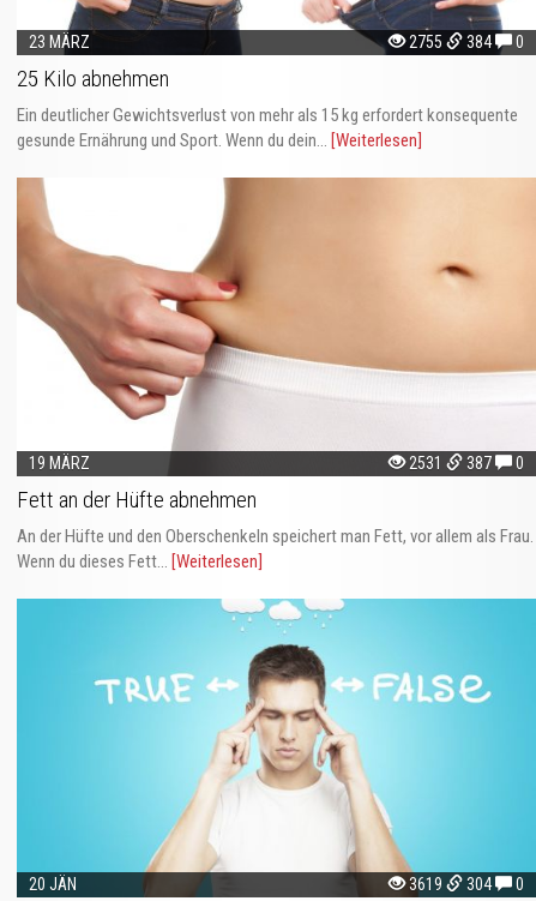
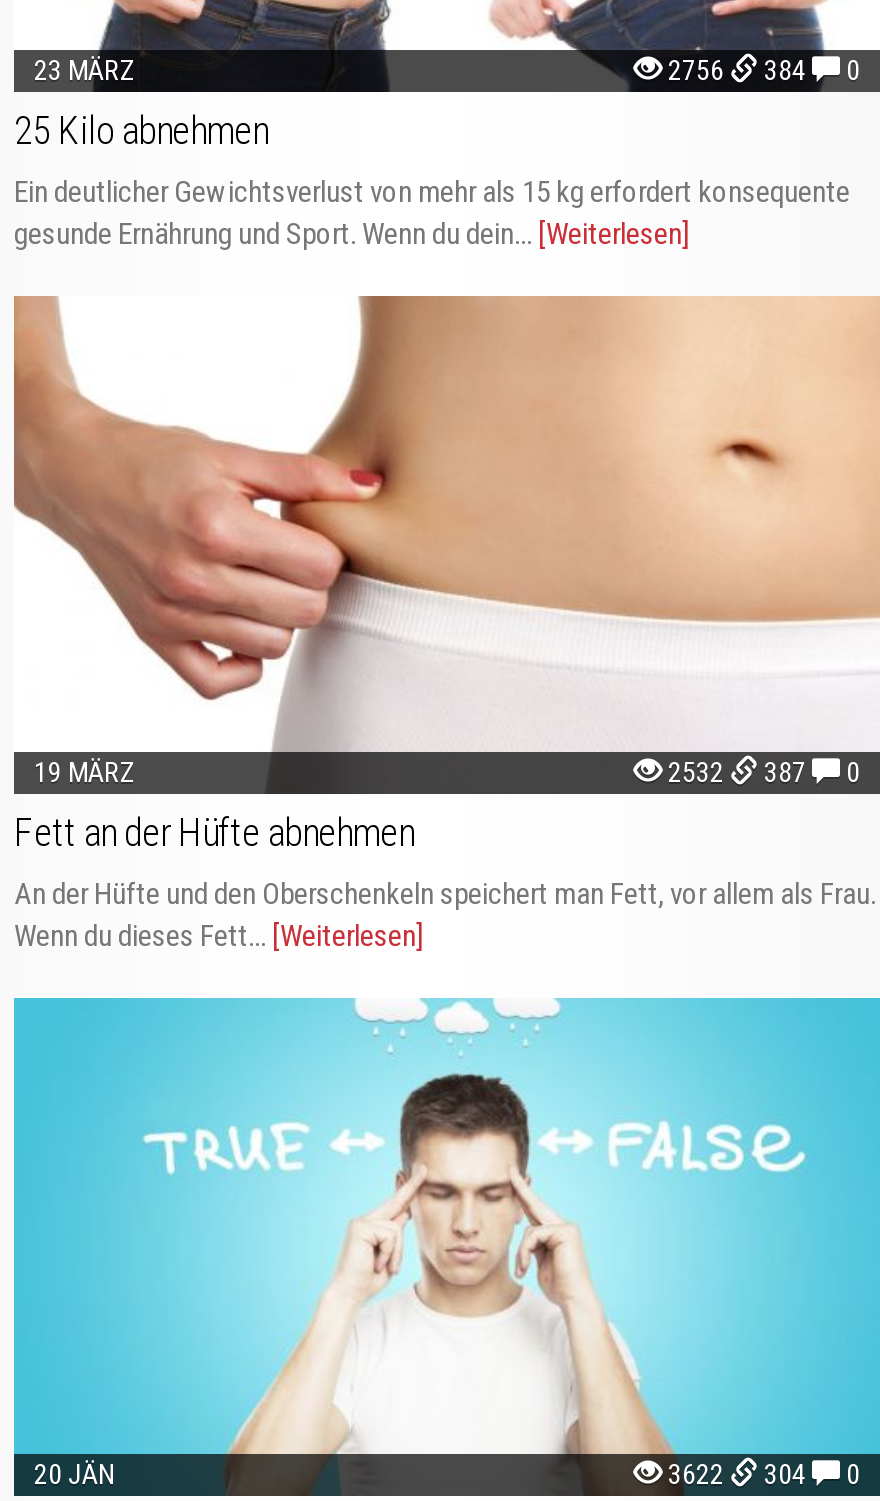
[405,32,446,51] 2755 -> [662,53,730,85] 2756
[405,454,446,473] 2531 -> [662,756,730,788] 2532
[405,875,446,894] 3619 -> [662,1459,730,1491] 3622

